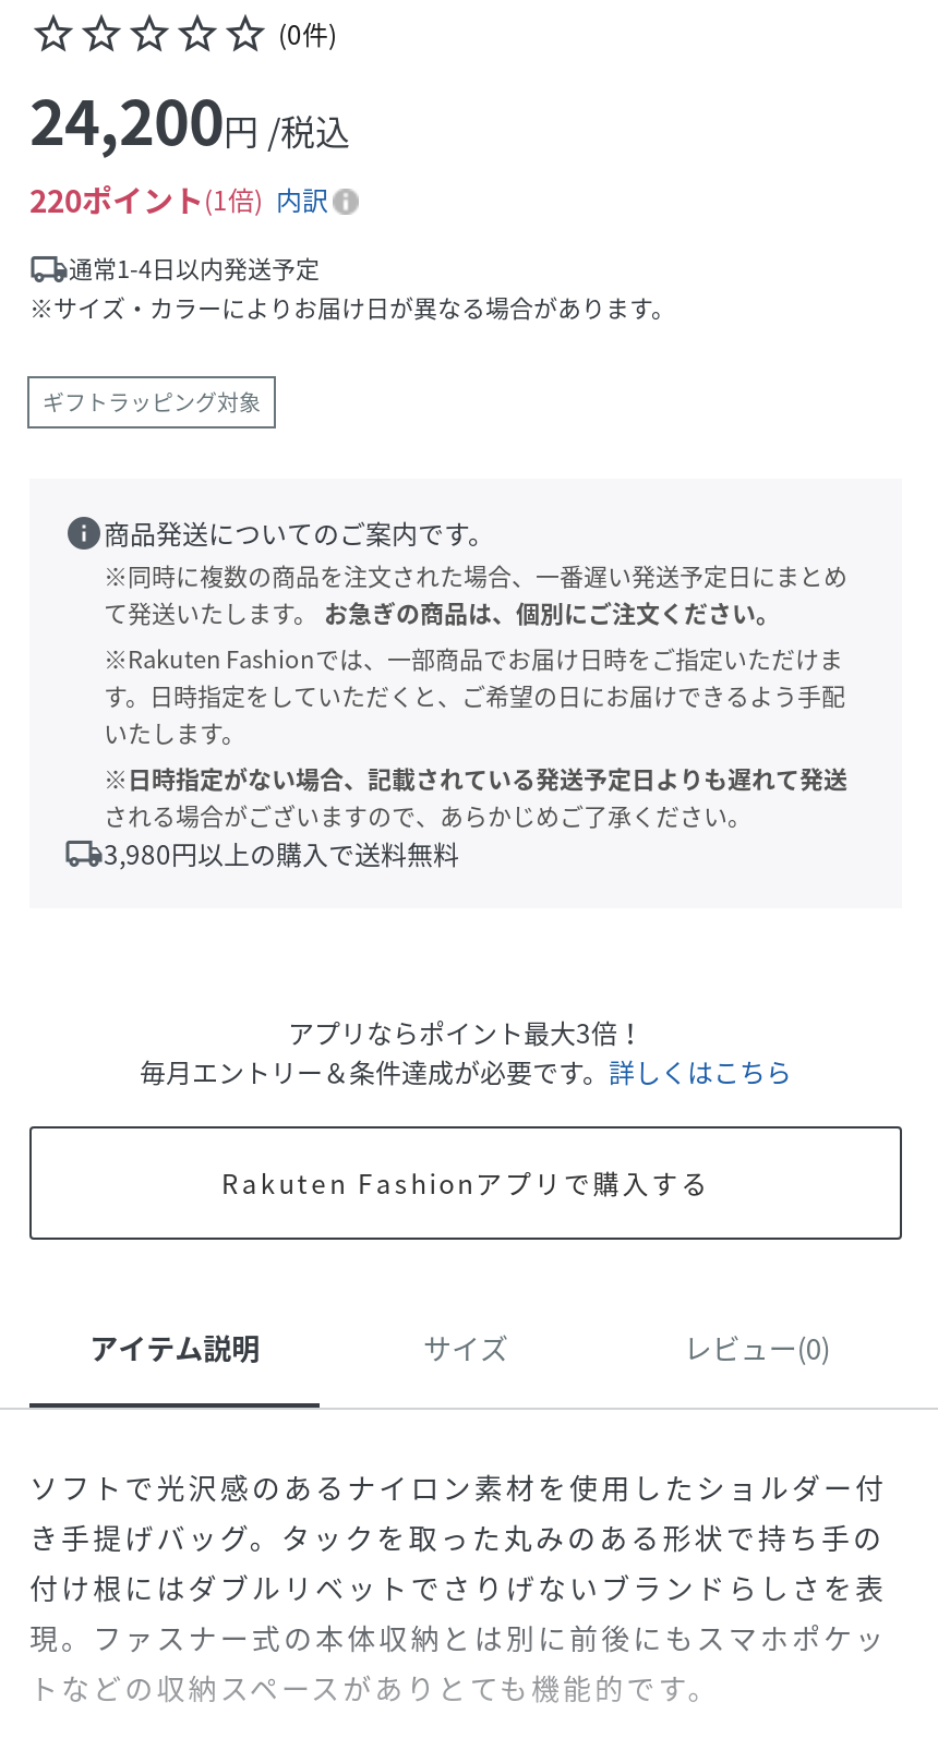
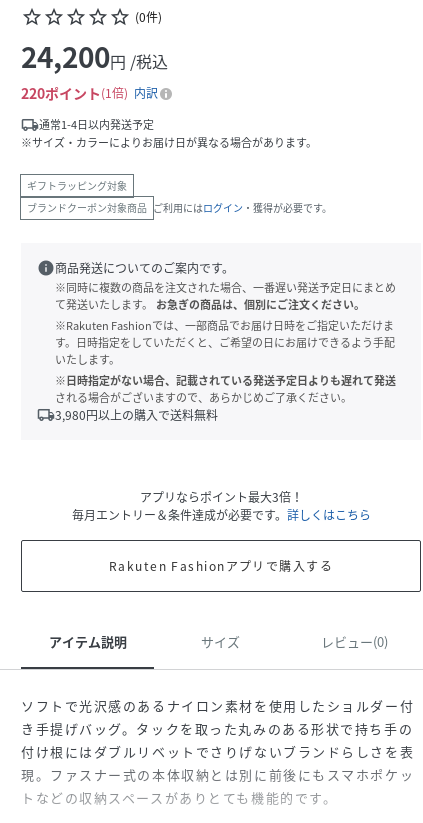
none -> [27,200,332,215] ブランドクーポン対象商品 ご利用にはログイン・獲得が必要です。

